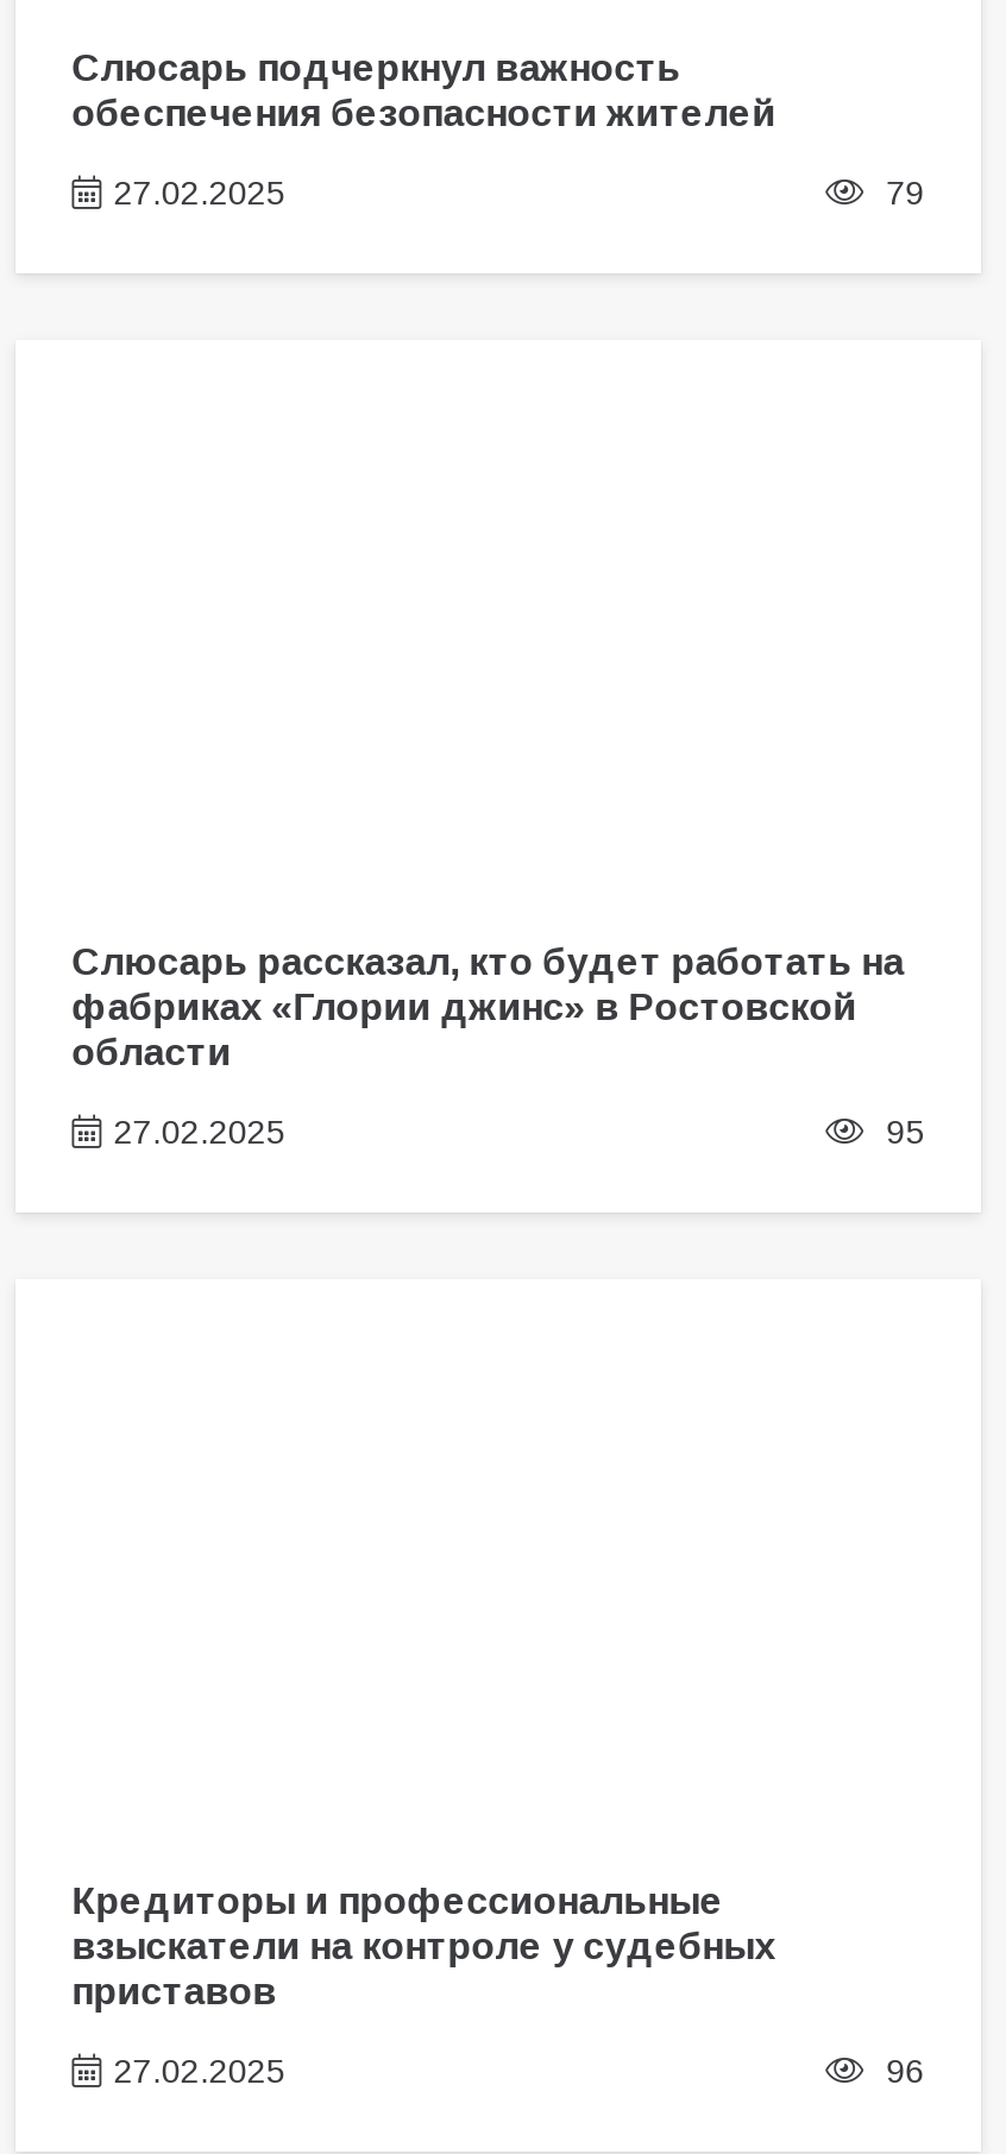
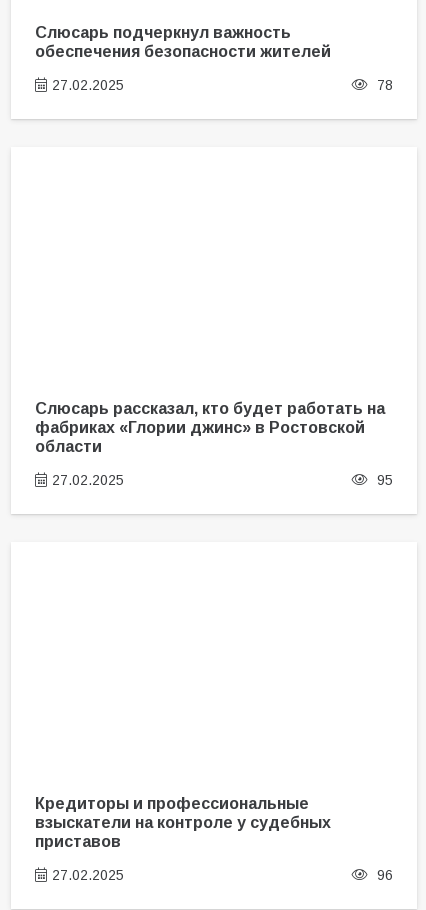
[877,174,924,212] 79 -> [373,77,393,93] 78

